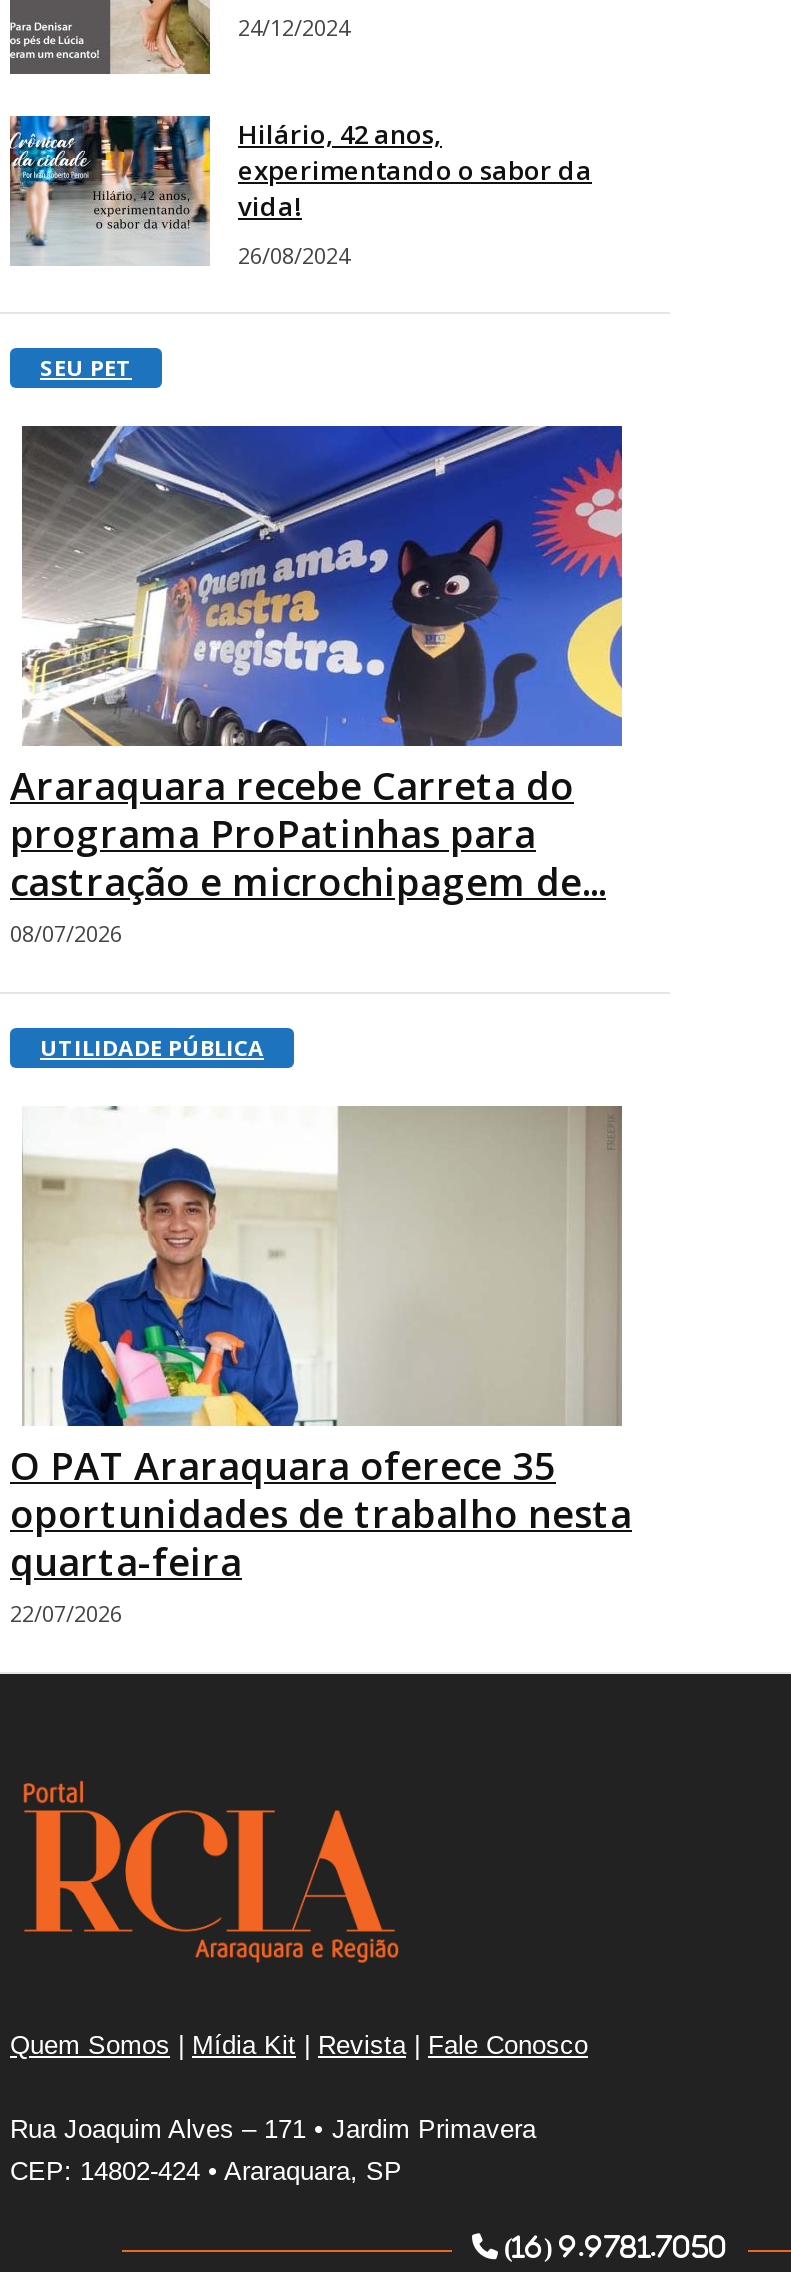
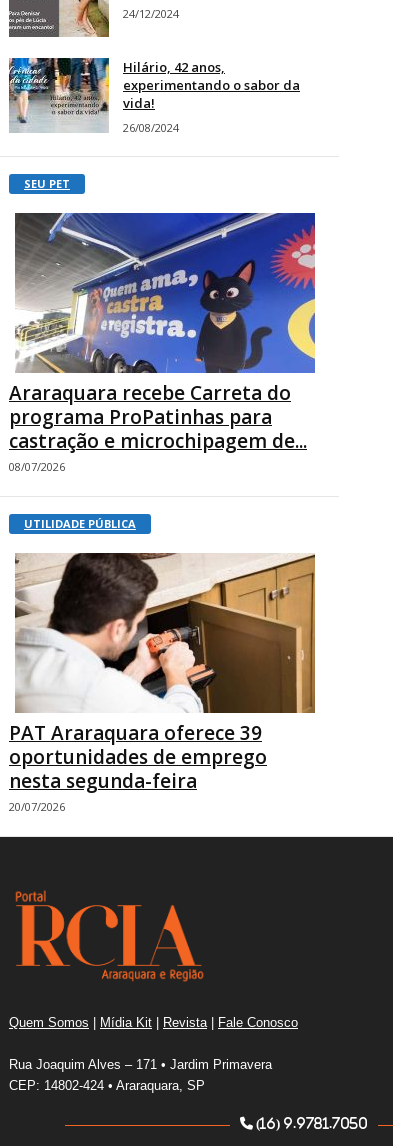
[10,1106,632,1628] [image] | O PAT Araraquara oferece 35 | oportunidades de trabalho nesta | quarta-feira | 22/07/2026 -> [9,552,315,814] [image] | PAT Araraquara oferece 39 | oportunidades de emprego | nesta segunda-feira | 20/07/2026

